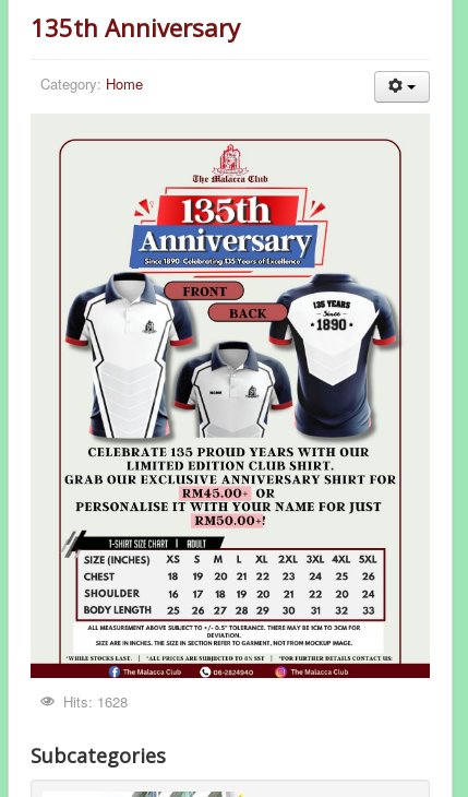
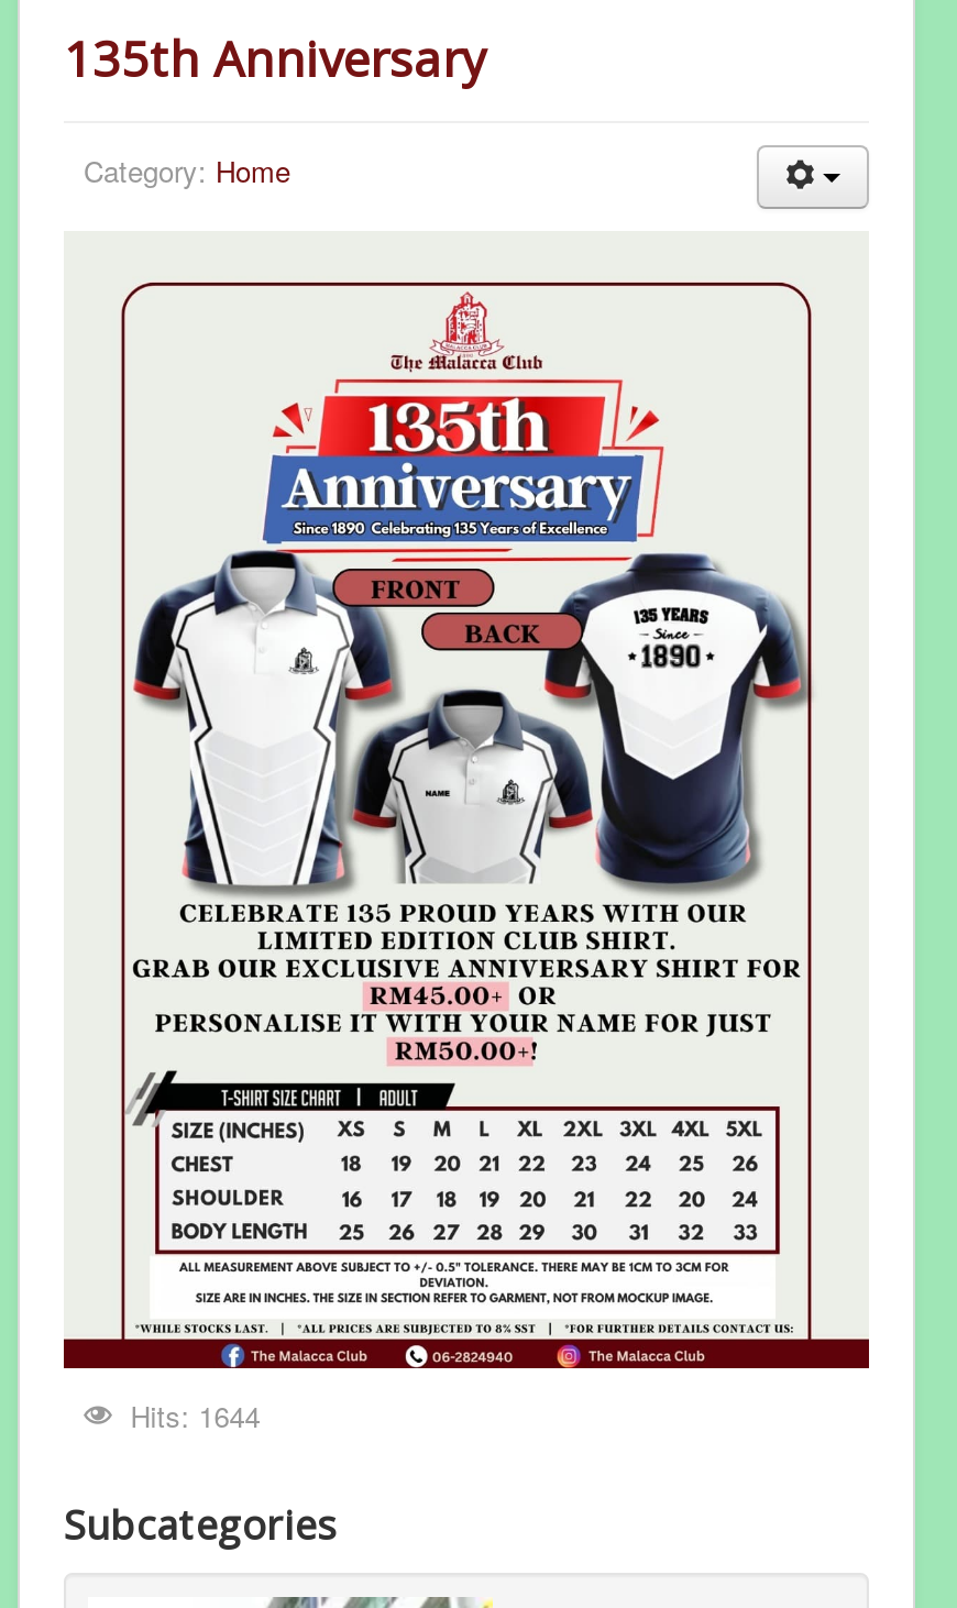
[63,692,128,712] Hits: 1628 -> [130,1396,260,1438] Hits: 1644

